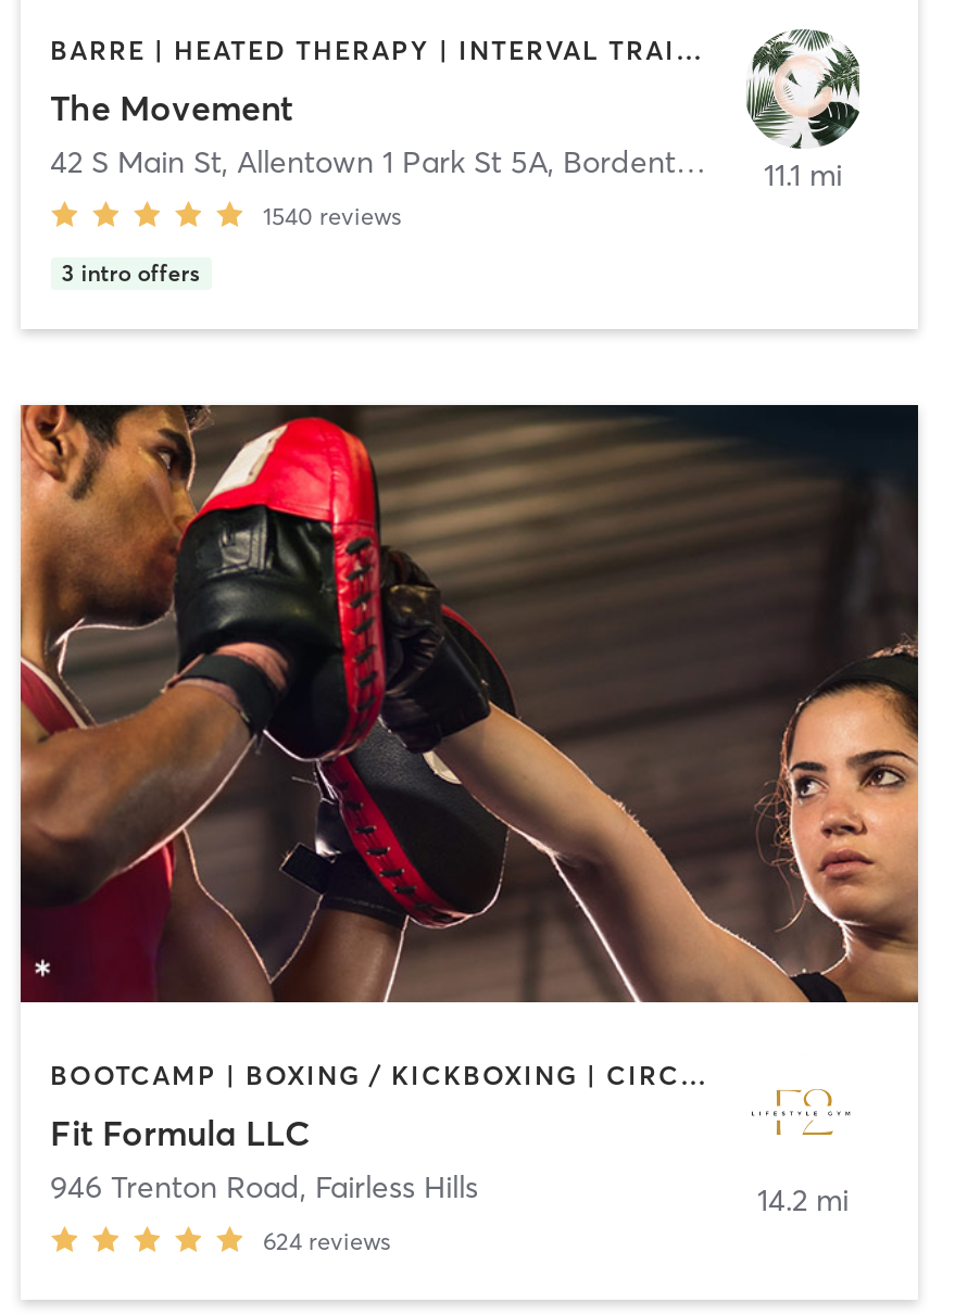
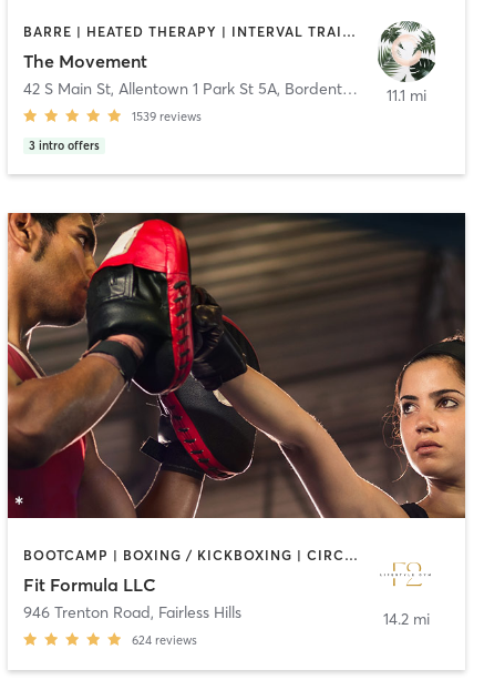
[263,200,402,230] 1540 reviews -> [131,108,201,124] 1539 reviews

